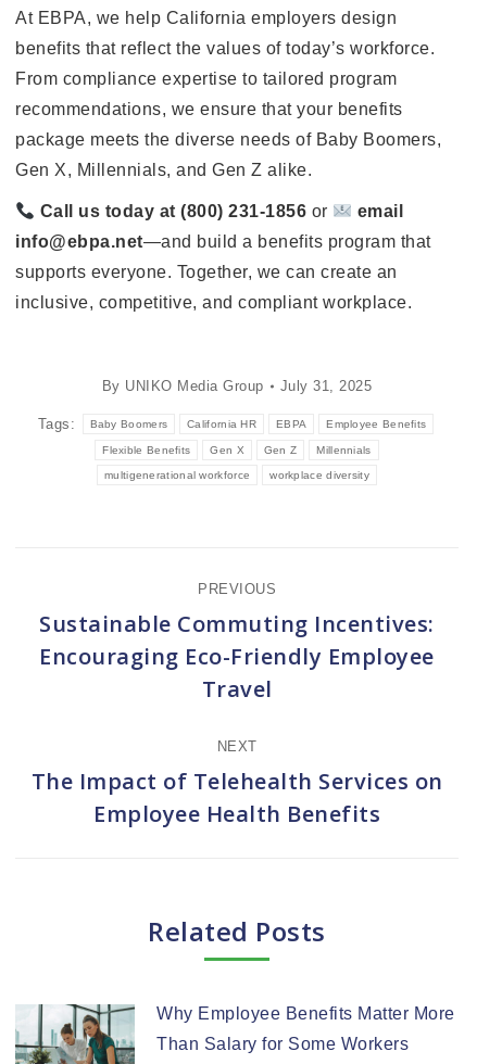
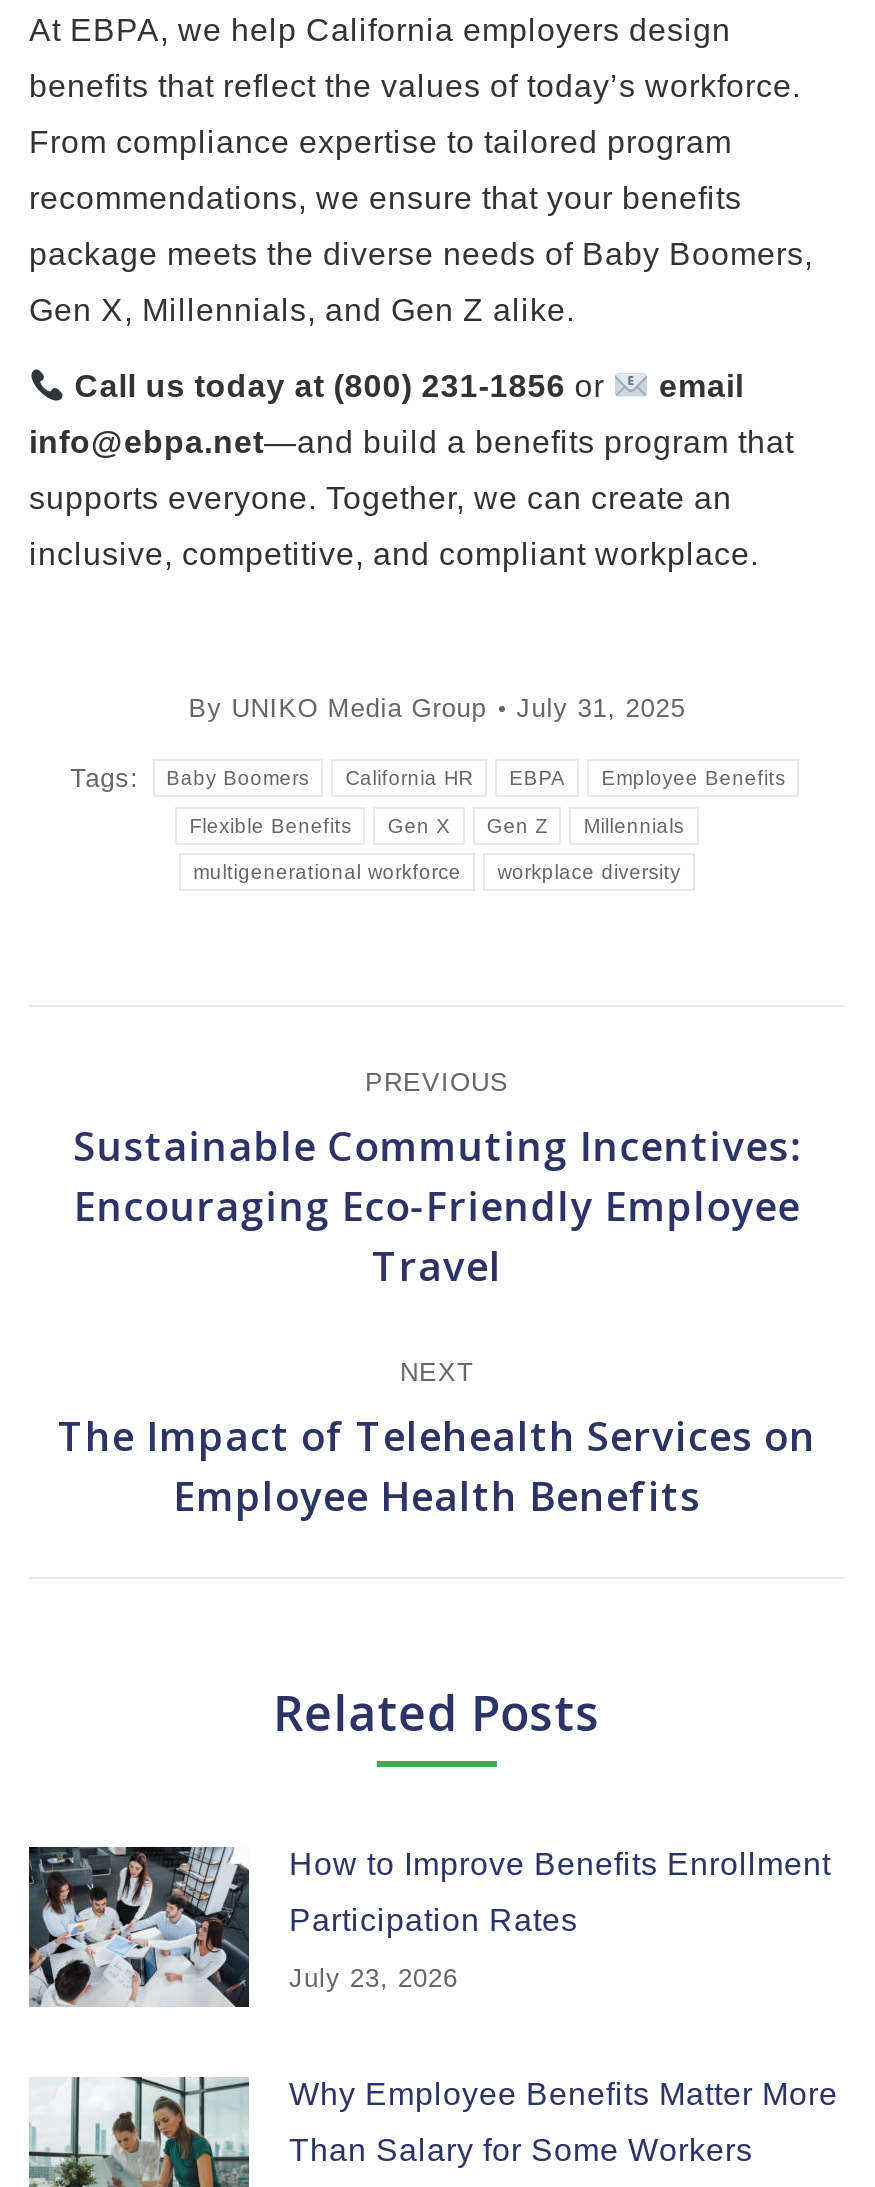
none -> [27,1845,831,2009] [image] | How to Improve Benefits Enrollment | Participation Rates | July 23, 2026

